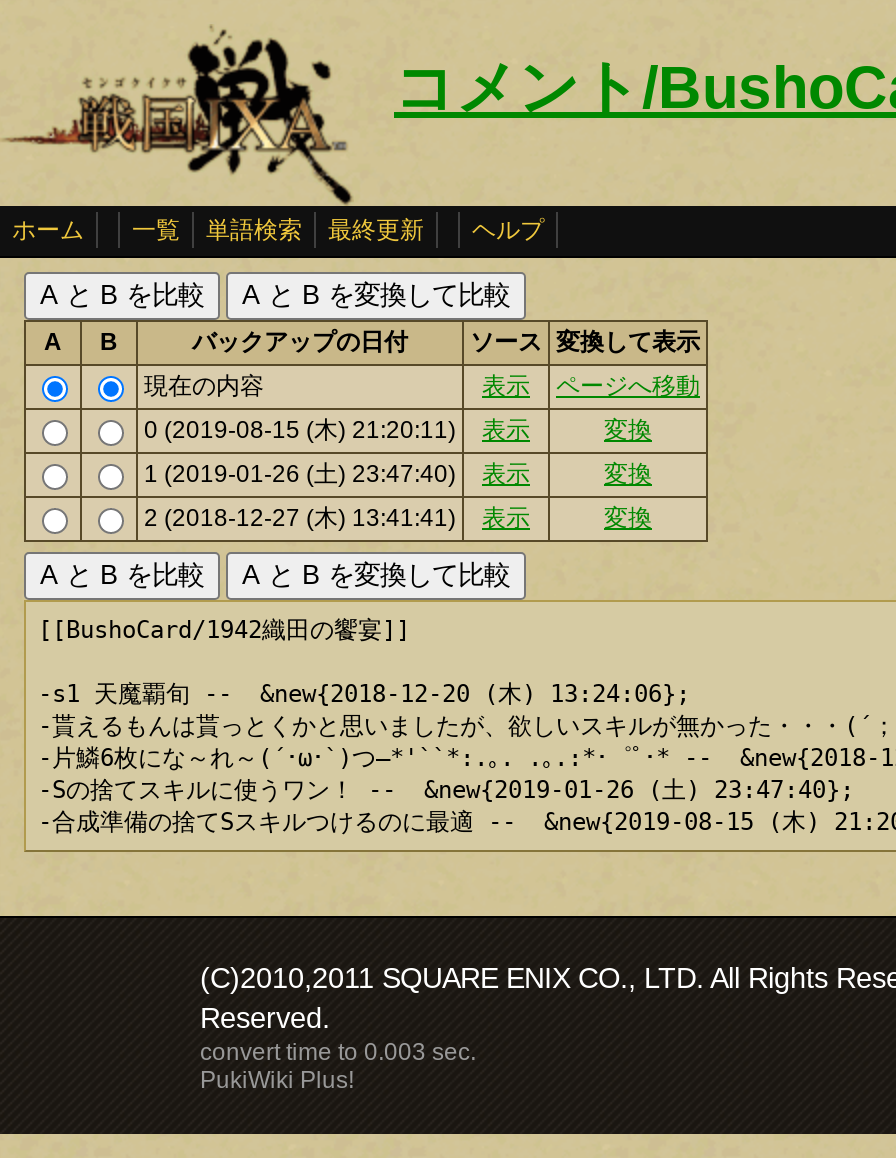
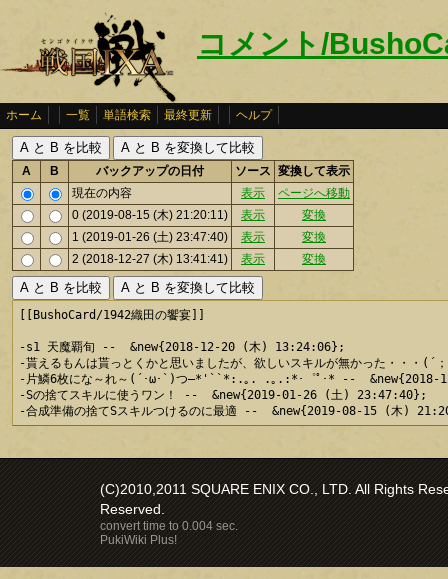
[200,1038,476,1066] convert time to 0.003 sec. -> [100,519,238,533] convert time to 0.004 sec.

